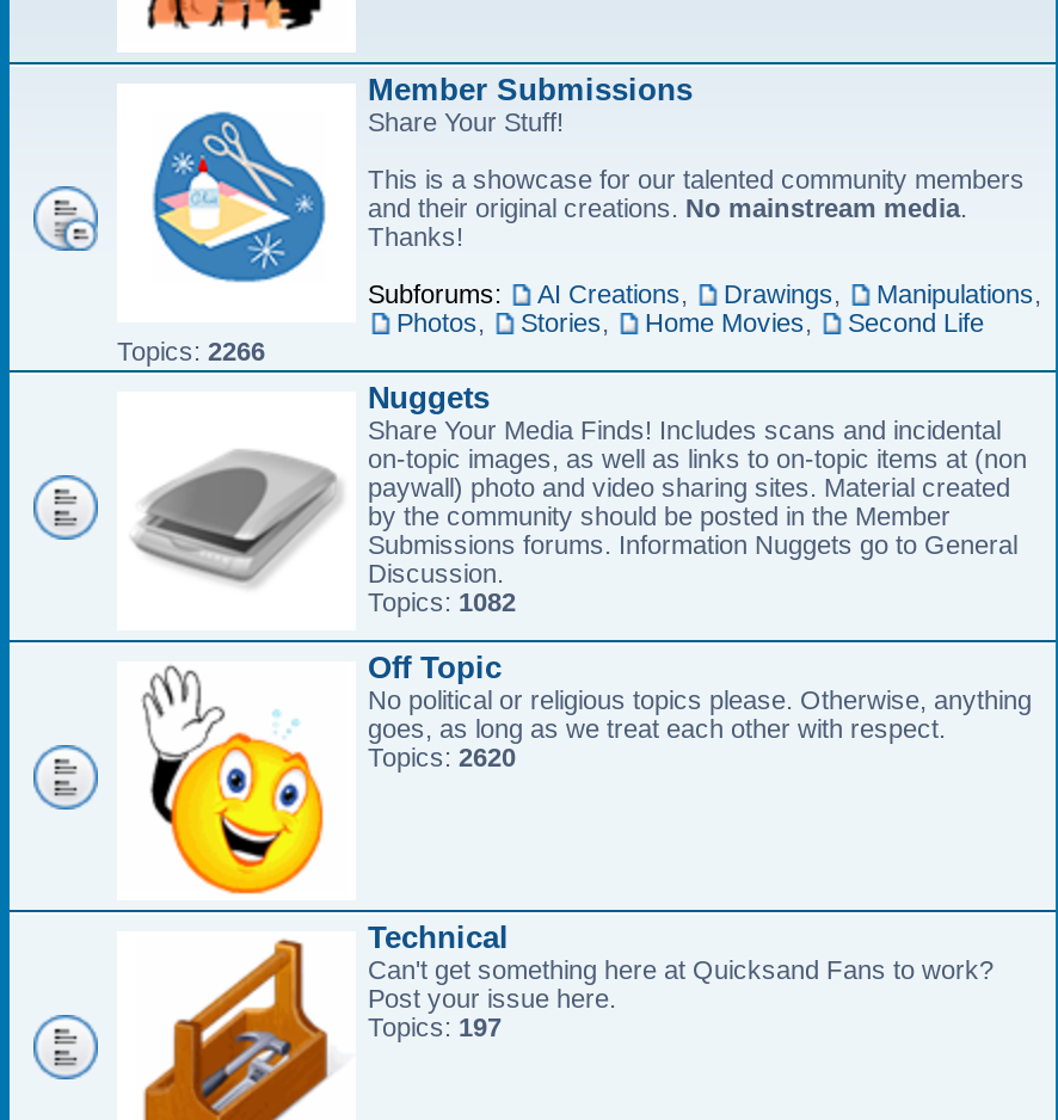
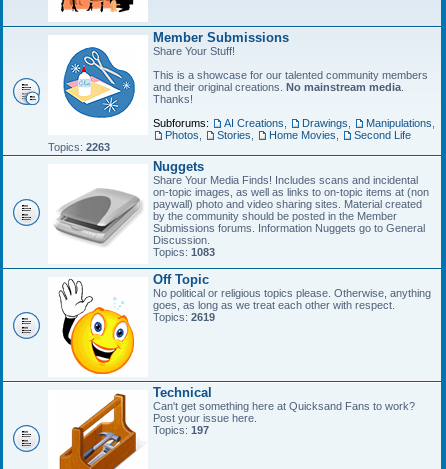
[117,337,265,365] Topics: 2266 -> [48,141,110,153] Topics: 2263
[368,587,516,616] Topics: 1082 -> [153,246,215,258] Topics: 1083
[368,743,516,771] Topics: 2620 -> [153,311,215,323] Topics: 2619

